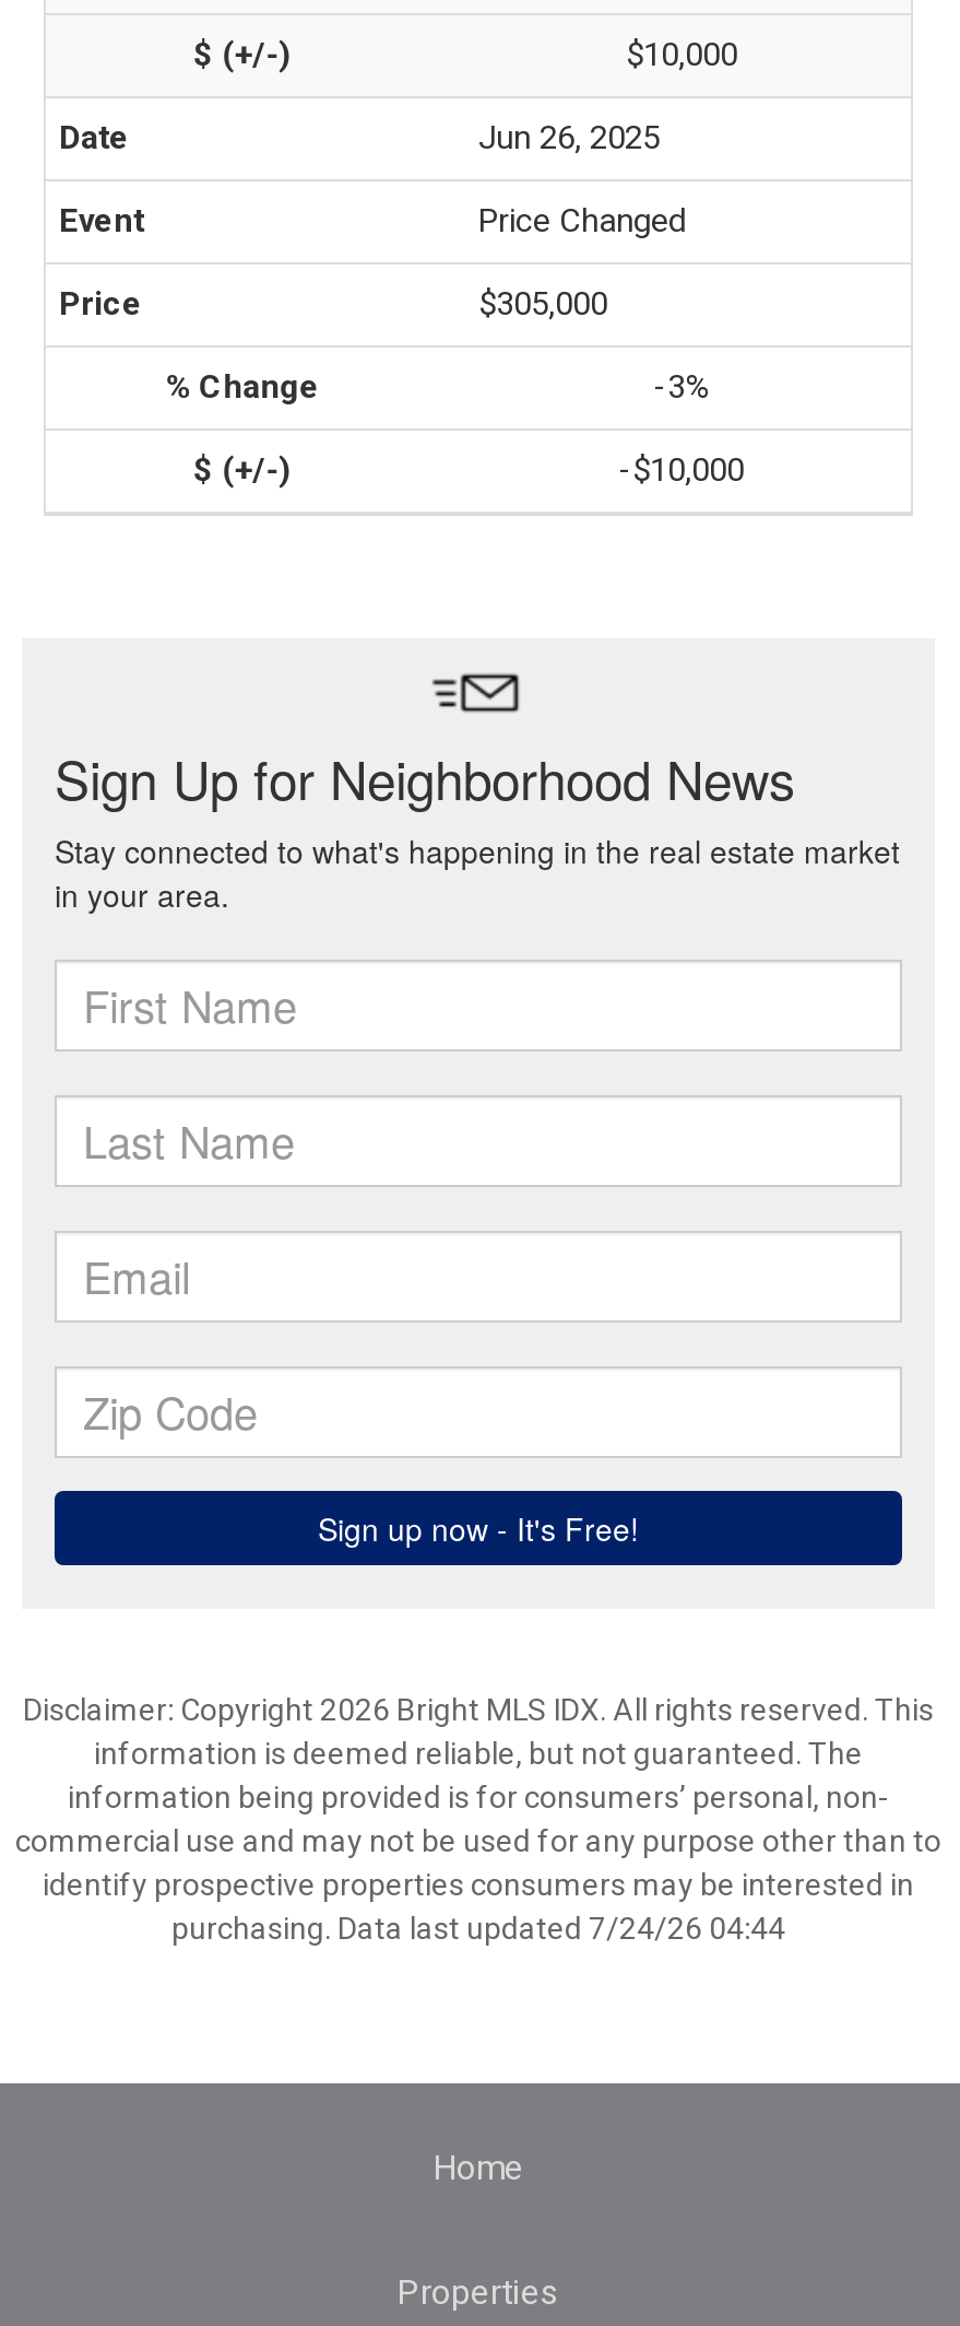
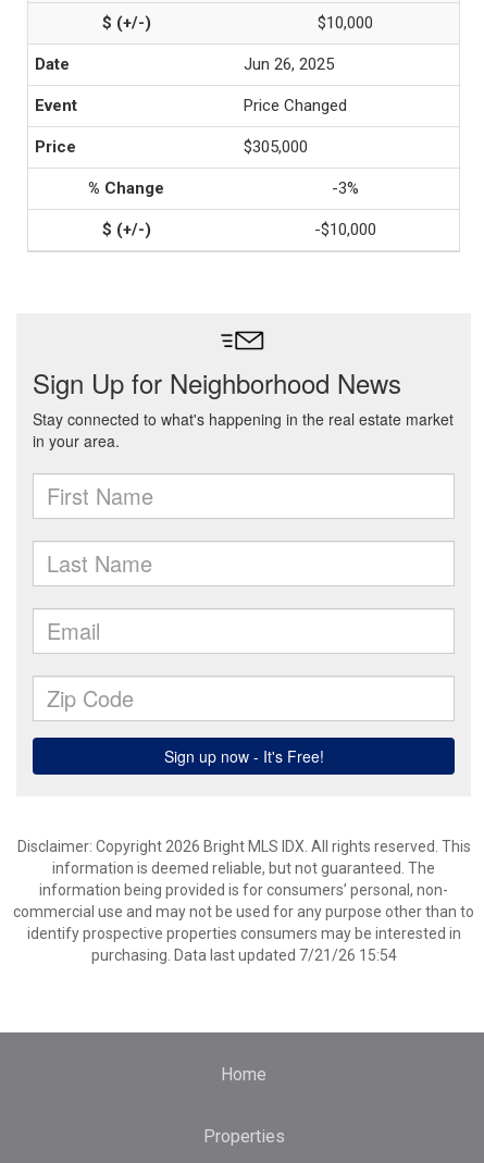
[171,1911,785,1946] purchasing. Data last updated 7/24/26 04:44 -> [91,947,396,964] purchasing. Data last updated 7/21/26 15:54

